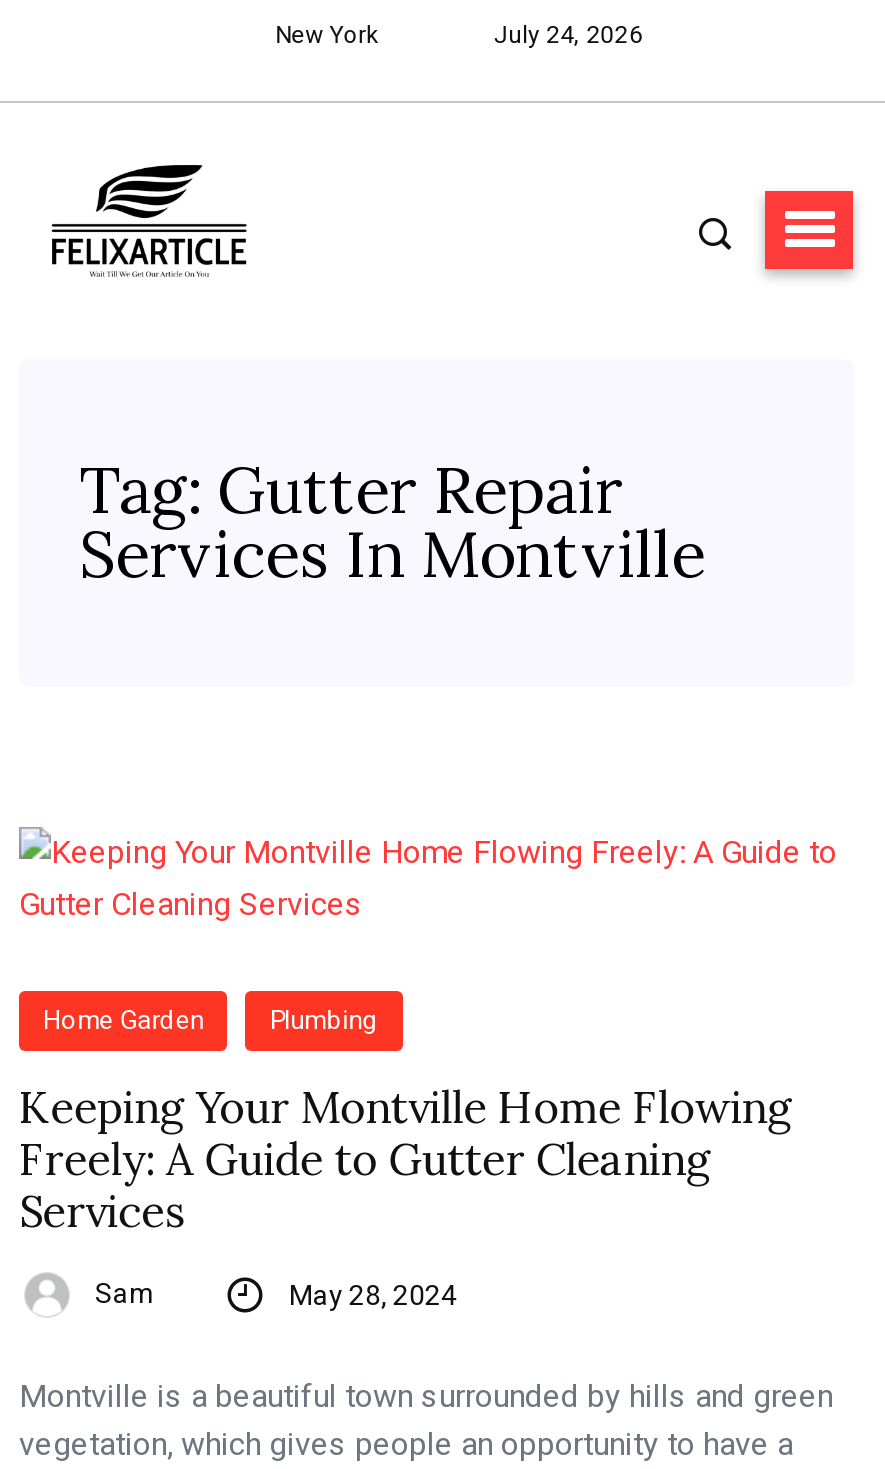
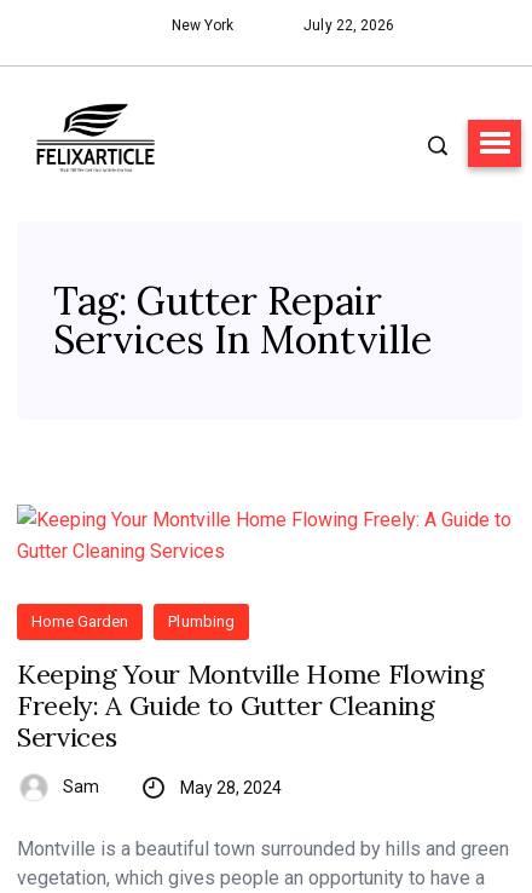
[494,21,643,49] July 24, 2026 -> [304,17,394,34] July 22, 2026

